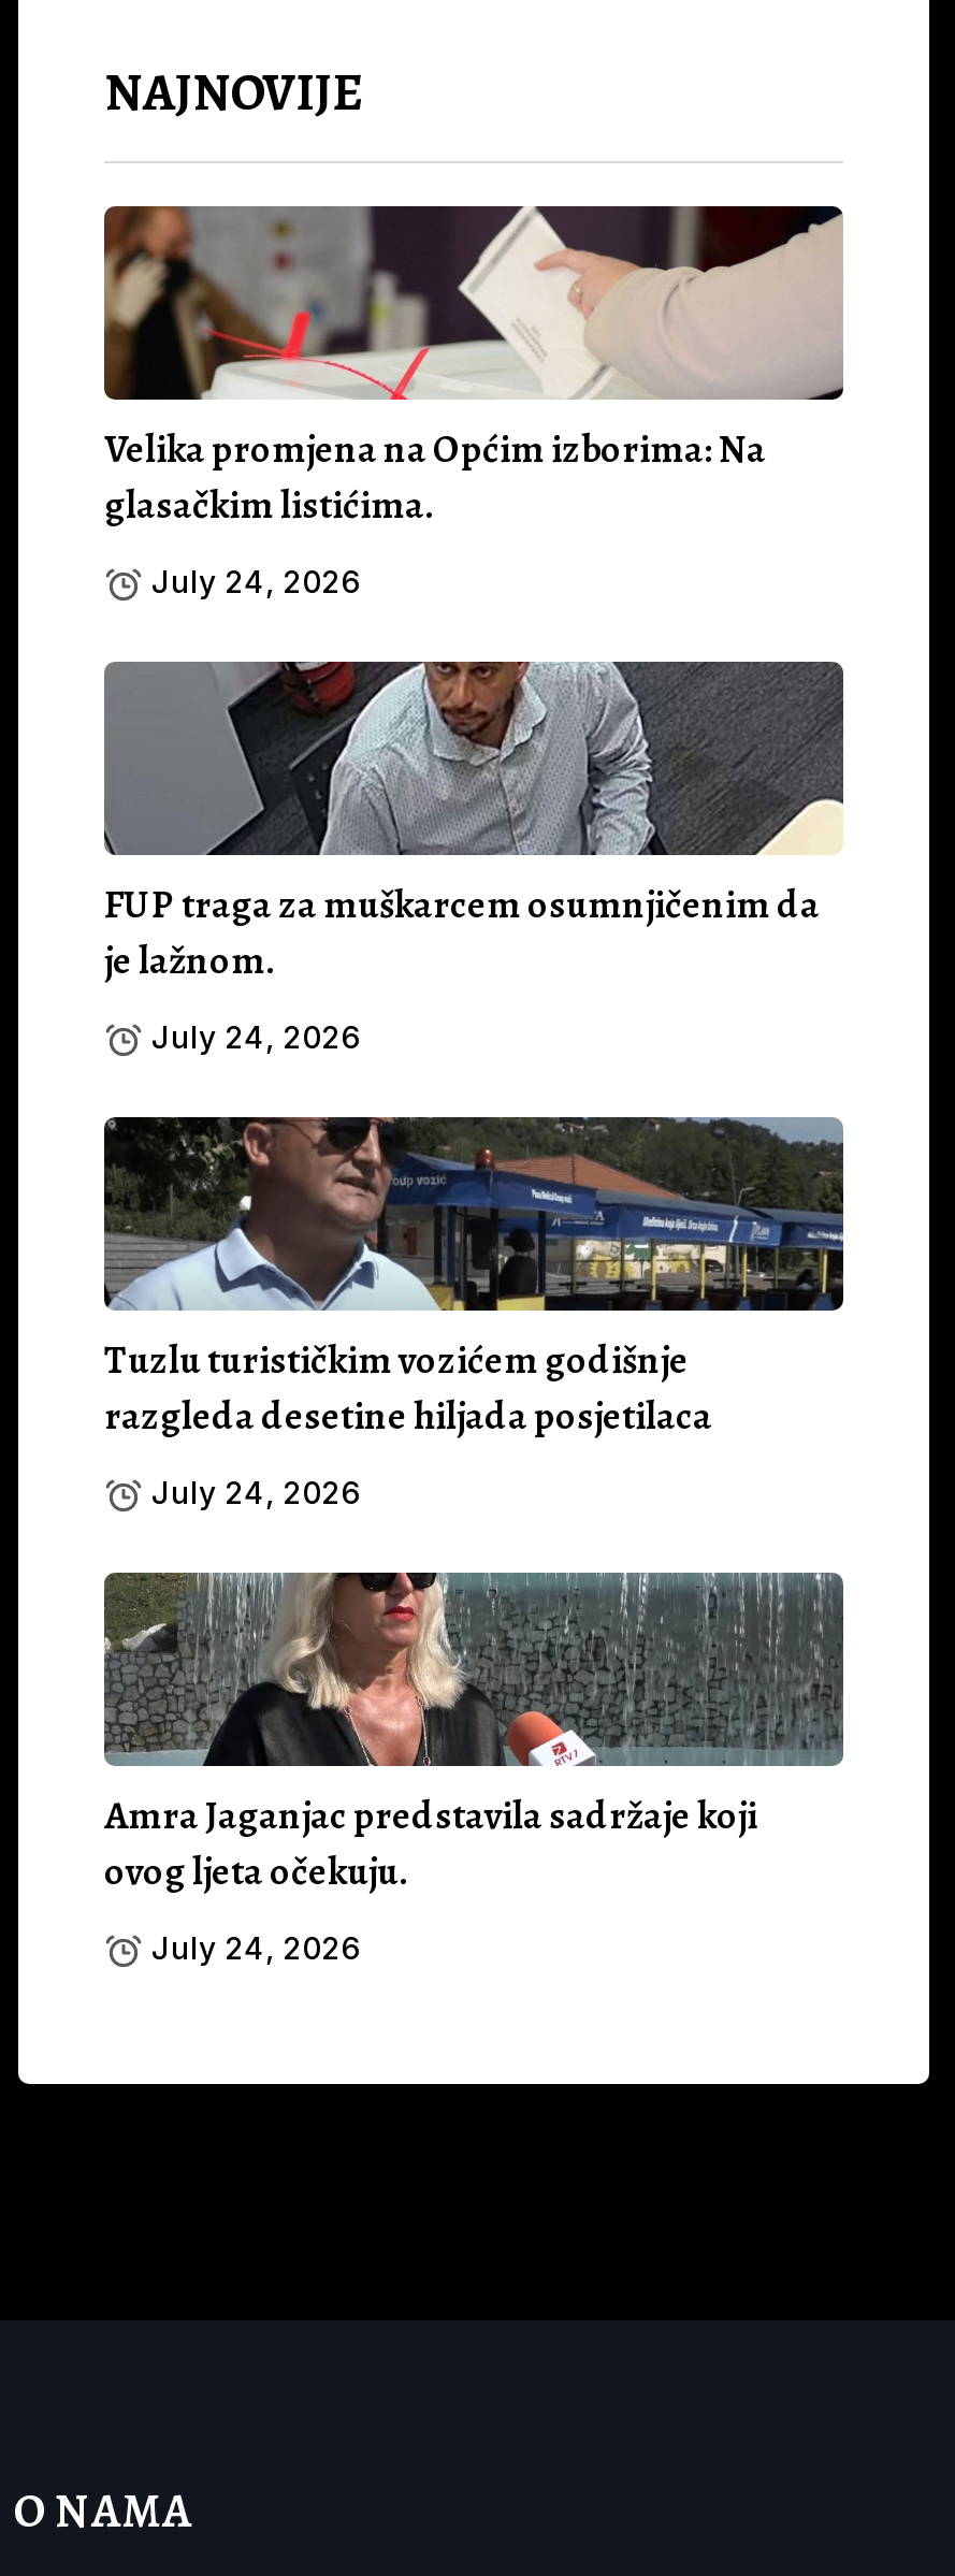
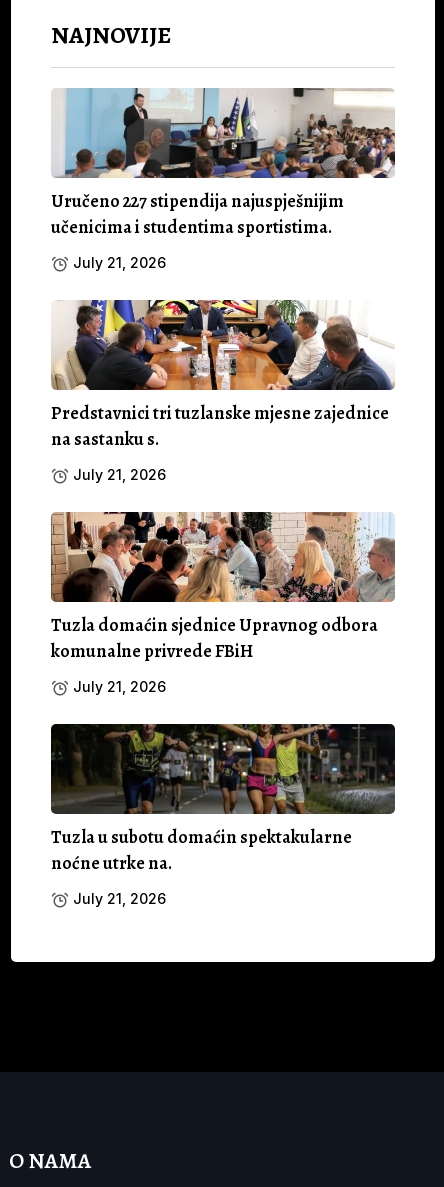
[102,204,843,530] [image] | Velika promjena na Općim izborima: Na | glasačkim listićima. -> [51,88,395,239] [image] | Uručeno 227 stipendija najuspješnijim | učenicima i studentima sportistima.
[143,562,360,599] July 24, 2026 -> [69,254,166,271] July 21, 2026
[102,660,845,986] [image] | FUP traga za muškarcem osumnjičenim da | je lažnom. -> [51,299,395,451] [image] | Predstavnici tri tuzlanske mjesne zajednice | na sastanku s.
[143,1018,360,1054] July 24, 2026 -> [69,466,166,483] July 21, 2026
[102,1115,845,1441] [image] | Tuzlu turističkim vozićem godišnje | razgleda desetine hiljada posjetilaca -> [50,511,396,663] [image] | Tuzla domaćin sjednice Upravnog odbora | komunalne privrede FBiH
[143,1473,360,1510] July 24, 2026 -> [69,678,166,695] July 21, 2026
[104,1571,843,1897] [image] | Amra Jaganjac predstavila sadržaje koji | ovog ljeta očekuju. -> [51,723,394,875] [image] | Tuzla u subotu domaćin spektakularne | noćne utrke na.
[143,1929,360,1965] July 24, 2026 -> [69,890,166,907] July 21, 2026

